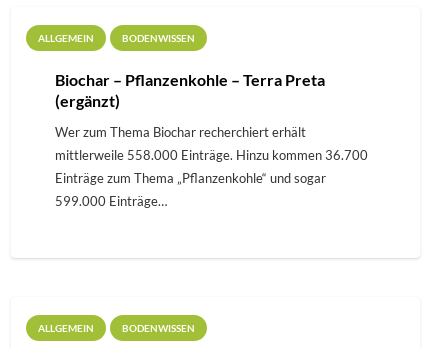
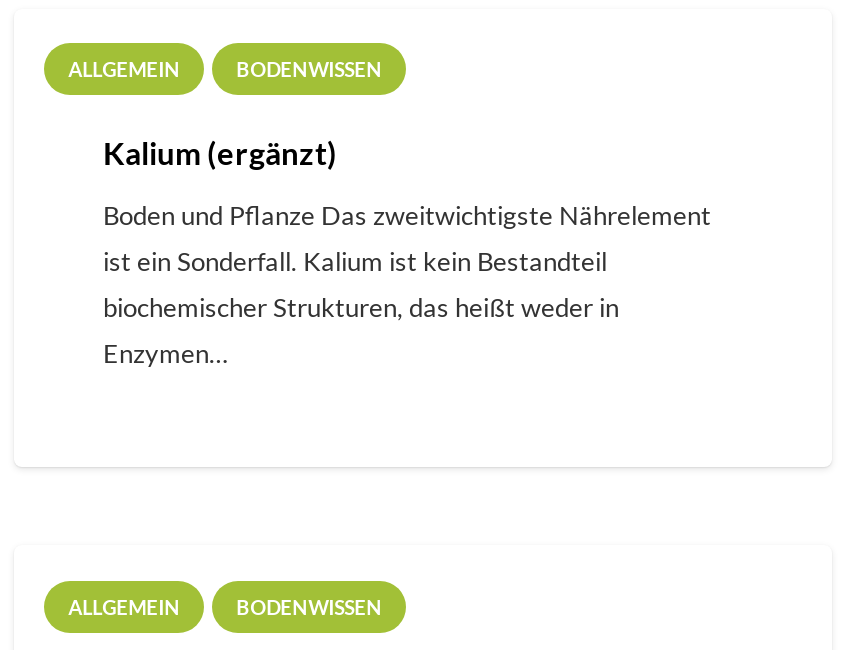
[55,71,325,110] Biochar – Pflanzenkohle – Terra Preta | (ergänzt) -> [103,135,337,171] Kalium (ergänzt)
[55,124,368,209] Wer zum Thema Biochar recherchiert erhält | mittlerweile 558.000 Einträge. Hinzu kommen 36.700 | Einträge zum Thema „Pflanzenkohle“ und sogar | 599.000 Einträge… -> [103,200,711,370] Boden und Pflanze Das zweitwichtigste Nährelement | ist ein Sonderfall. Kalium ist kein Bestandteil | biochemischer Strukturen, das heißt weder in | Enzymen…

